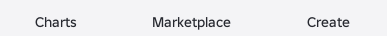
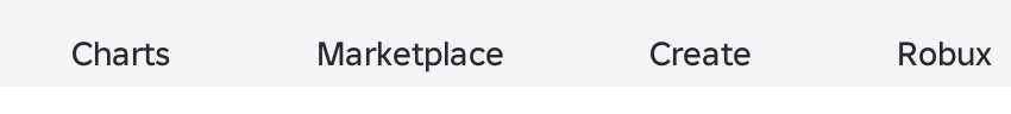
none -> [897,32,992,75] Robux

